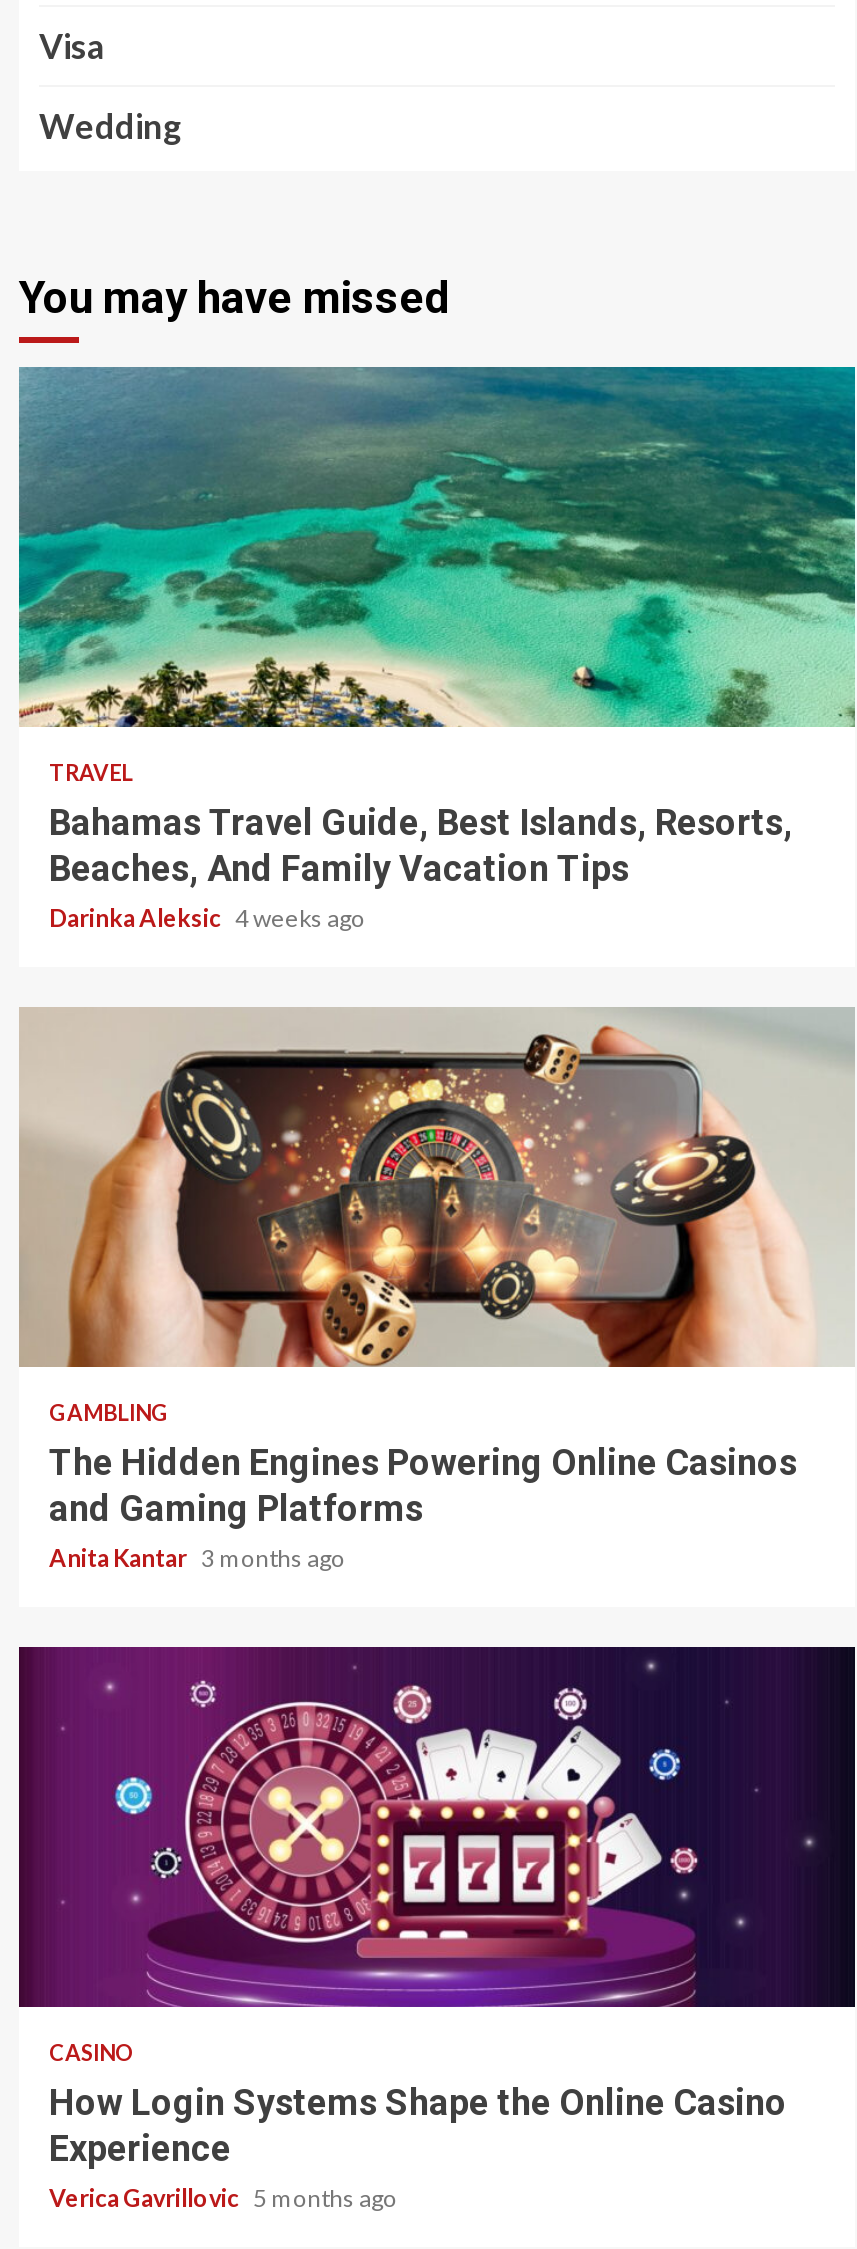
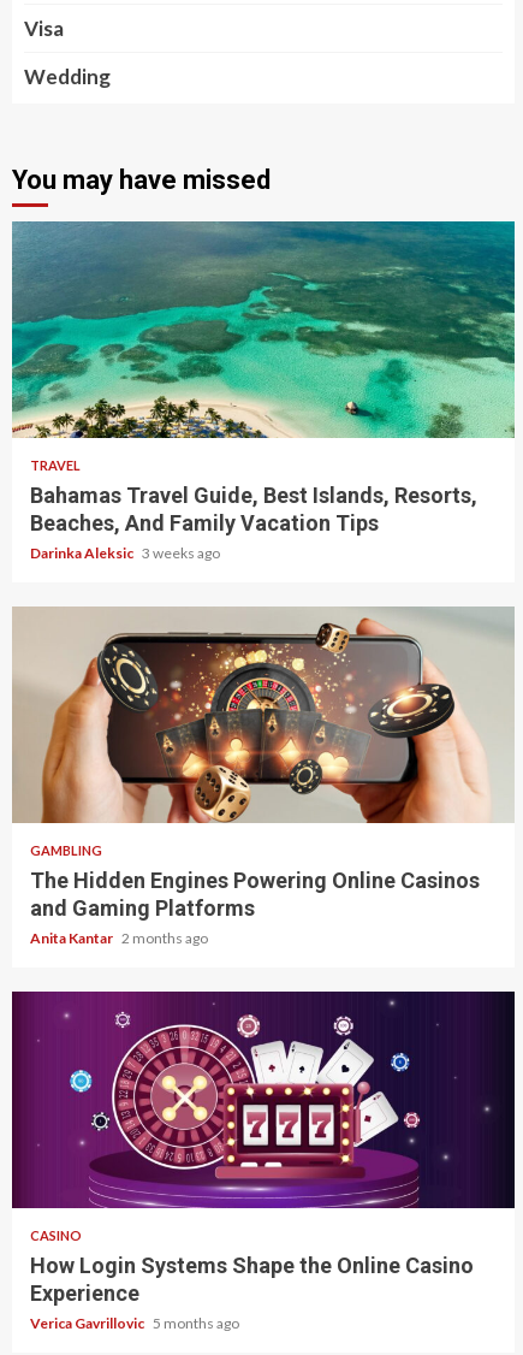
[49,903,365,933] Darinka Aleksic 4 weeks ago -> [30,544,220,562] Darinka Aleksic 3 weeks ago
[49,1543,345,1573] Anita Kantar 3 months ago -> [30,929,208,947] Anita Kantar 2 months ago

